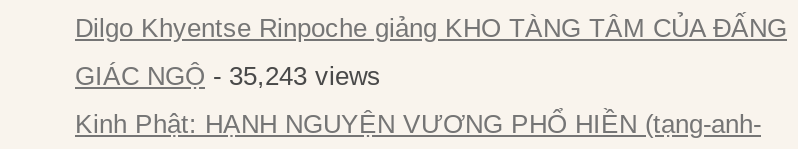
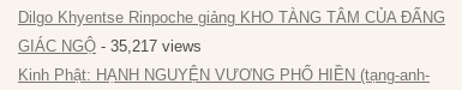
[75,61,381,91] GIÁC NGỘ - 35,243 views -> [18,37,202,55] GIÁC NGỘ - 35,217 views

